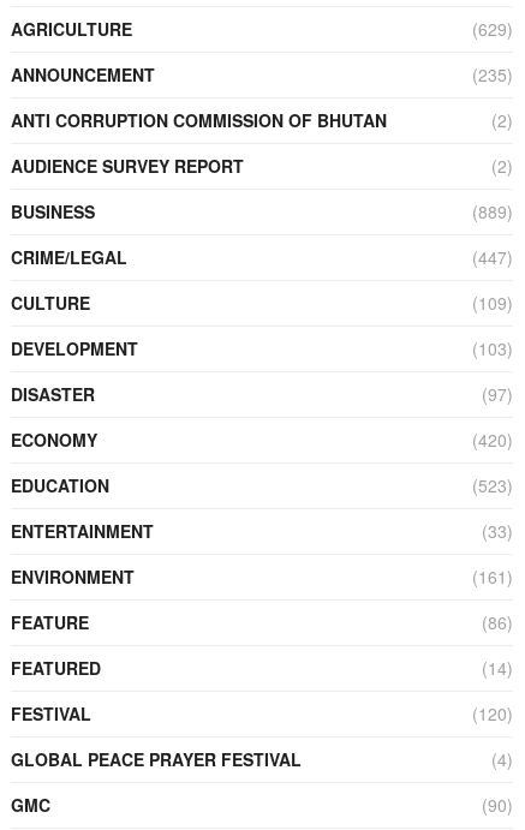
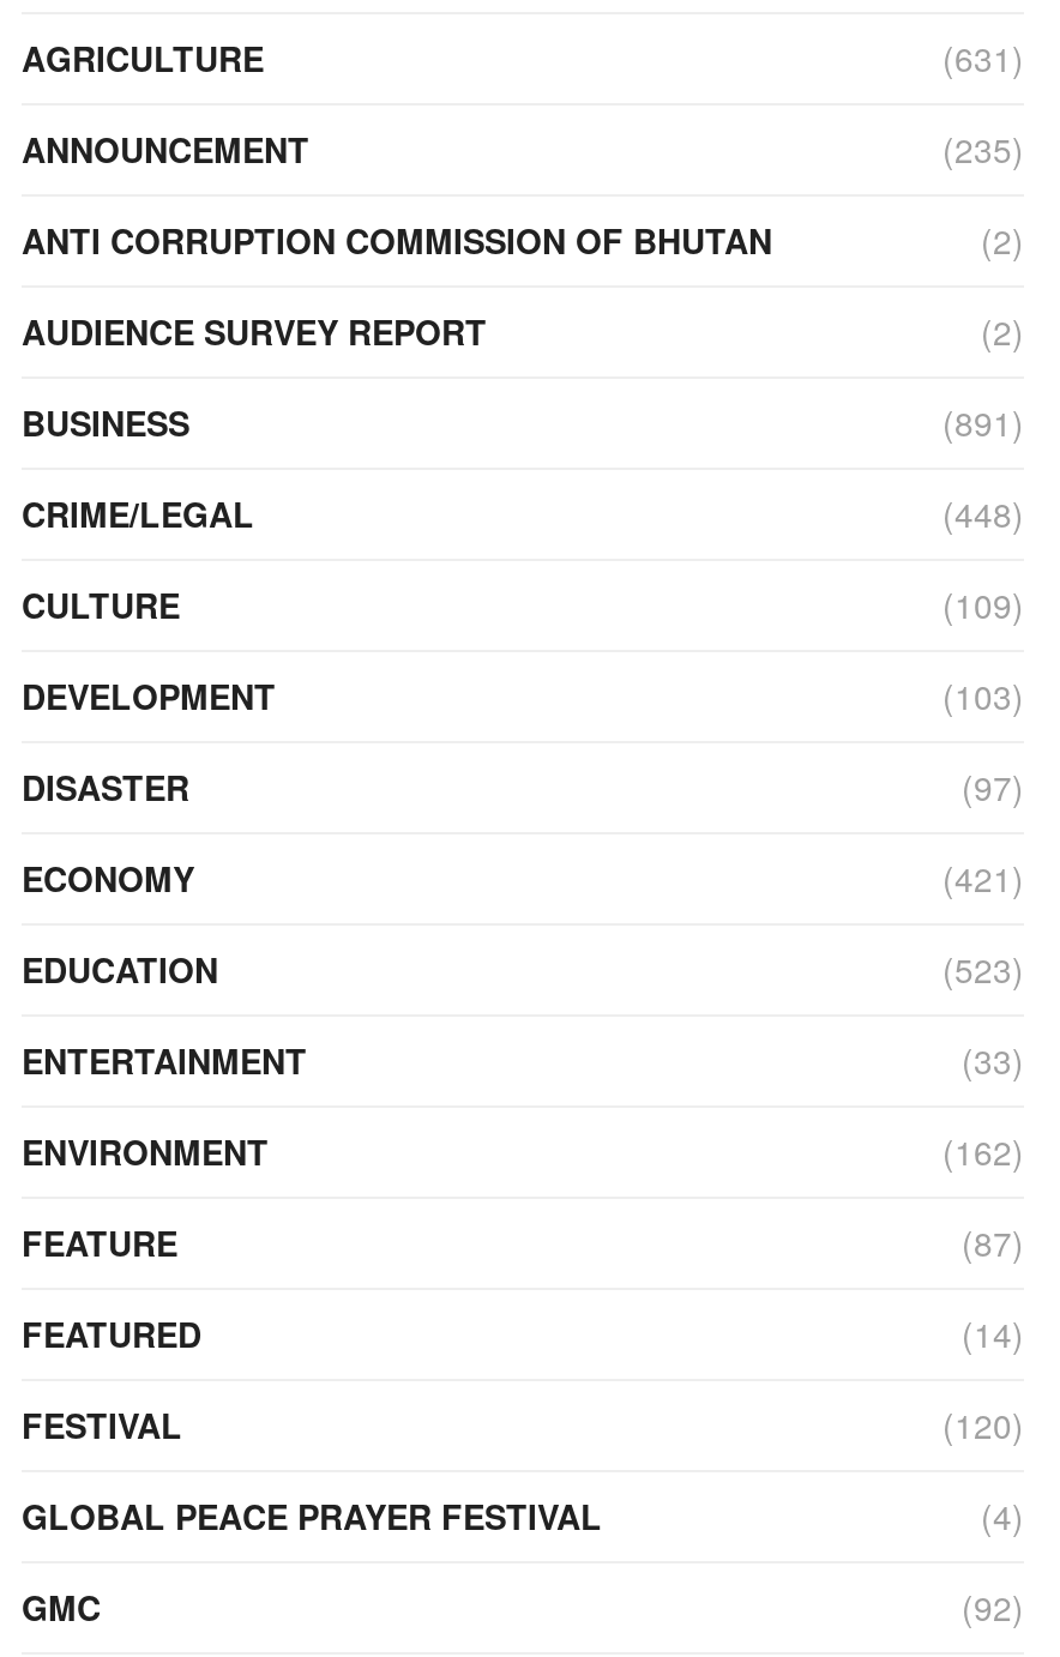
[472,17,513,41] (629) -> [942,33,1024,81] (631)
[472,199,513,223] (889) -> [942,398,1024,446] (891)
[472,245,513,269] (447) -> [942,489,1024,537] (448)
[472,427,513,451] (420) -> [942,853,1024,901] (421)
[472,564,513,588] (161) -> [942,1127,1024,1175] (162)
[482,610,513,634] (86) -> [962,1218,1024,1266] (87)
[482,793,513,817] (90) -> [962,1582,1024,1630] (92)

